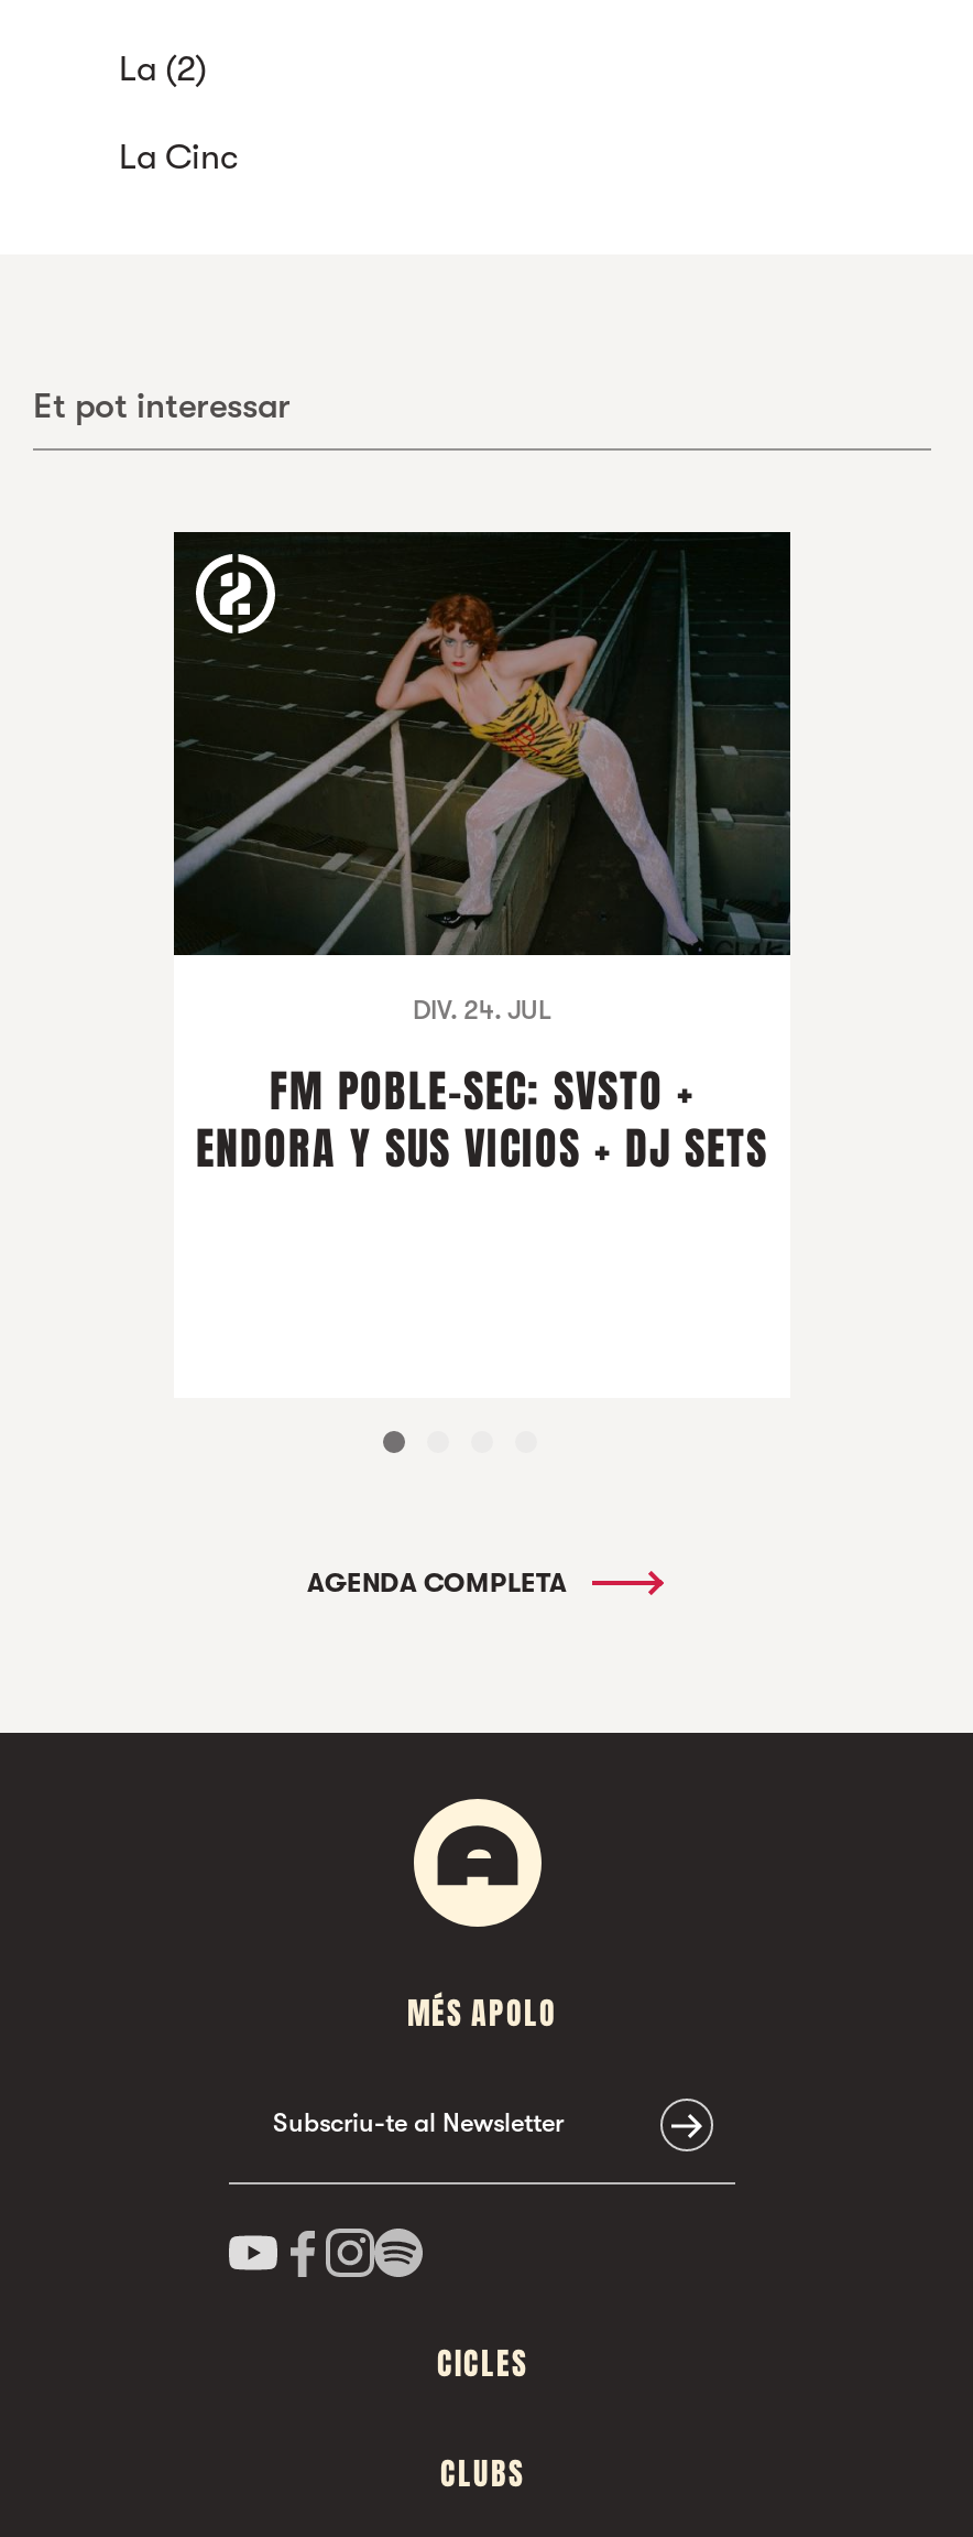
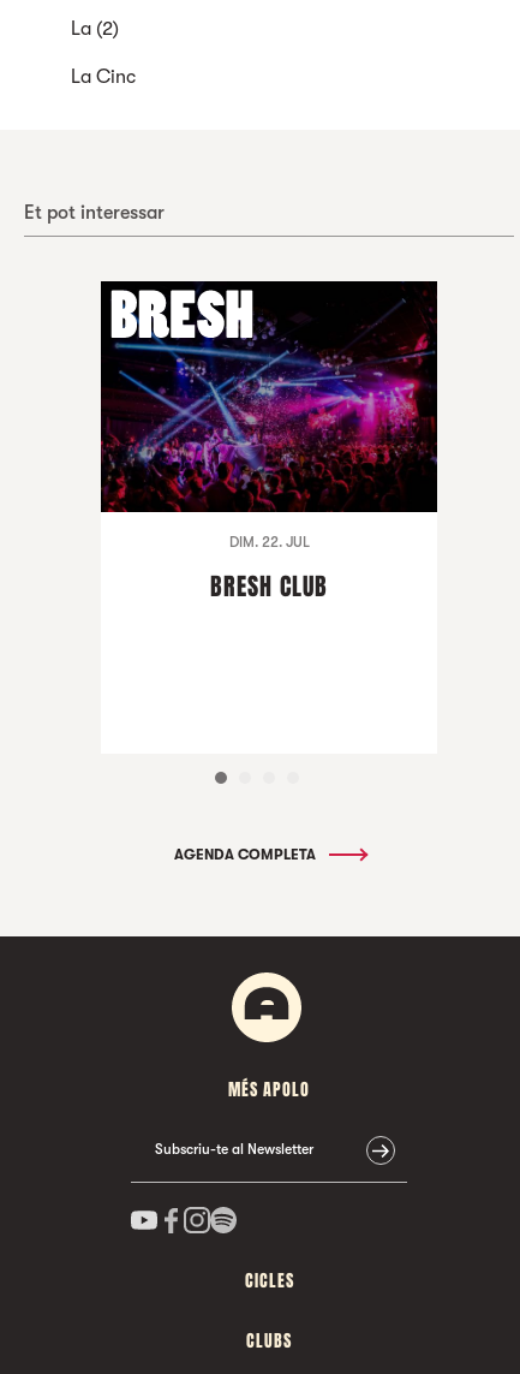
[172,547,790,1025] [image] | DIV. 24. JUL -> [100,289,437,550] [image] | DIM. 22. JUL
[196,1058,768,1182] FM POBLE-SEC: SVSTO + | ENDORA Y SUS VICIOS + DJ SETS -> [210,568,328,604] BRESH CLUB

